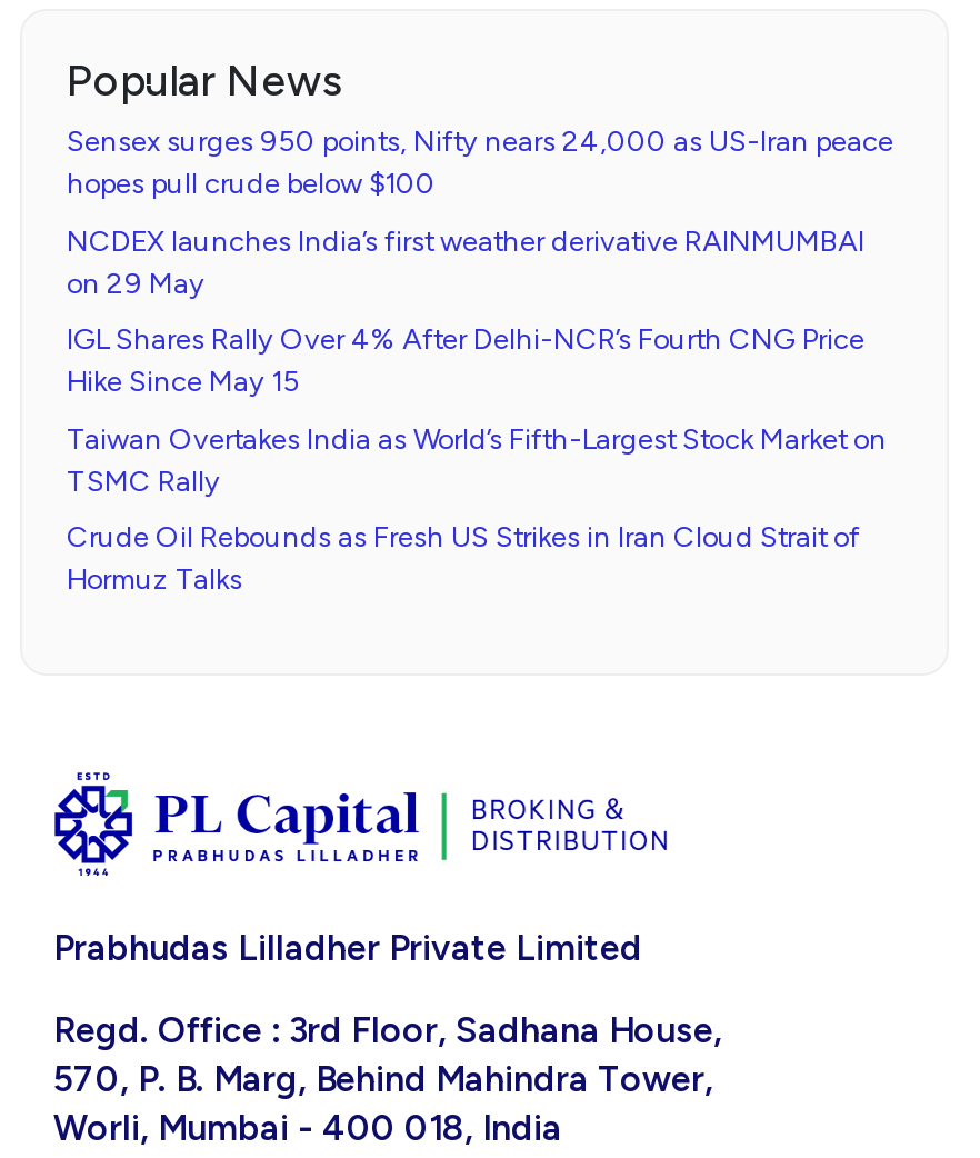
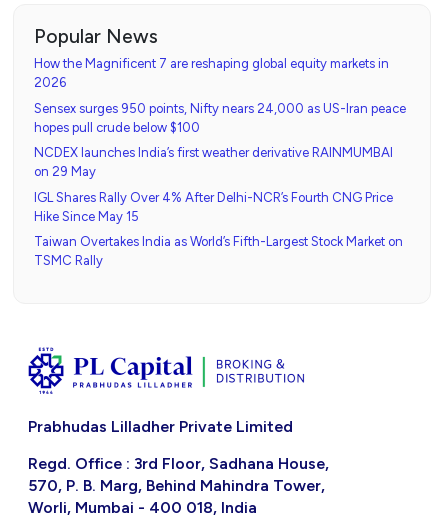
none -> [34,56,389,90] How the Magnificent 7 are reshaping global equity markets in | 2026
moved [67,125,893,497] -> [34,101,406,268]: Sensex surges 950 points, Nifty nears 24,000 as US-Iran peace | hopes pull crude below $100 | NCDEX launches India’s first weather derivative RAINMUMBAI | on 29 May | IGL Shares Rally Over 4% After Delhi-NCR’s Fourth CNG Price | Hike Since May 15 | Taiwan Overtakes India as World’s Fifth-Largest Stock Market on | TSMC Rally
[67,520,860,596] Crude Oil Rebounds as Fresh US Strikes in Iran Cloud Strait of | Hormuz Talks -> none

